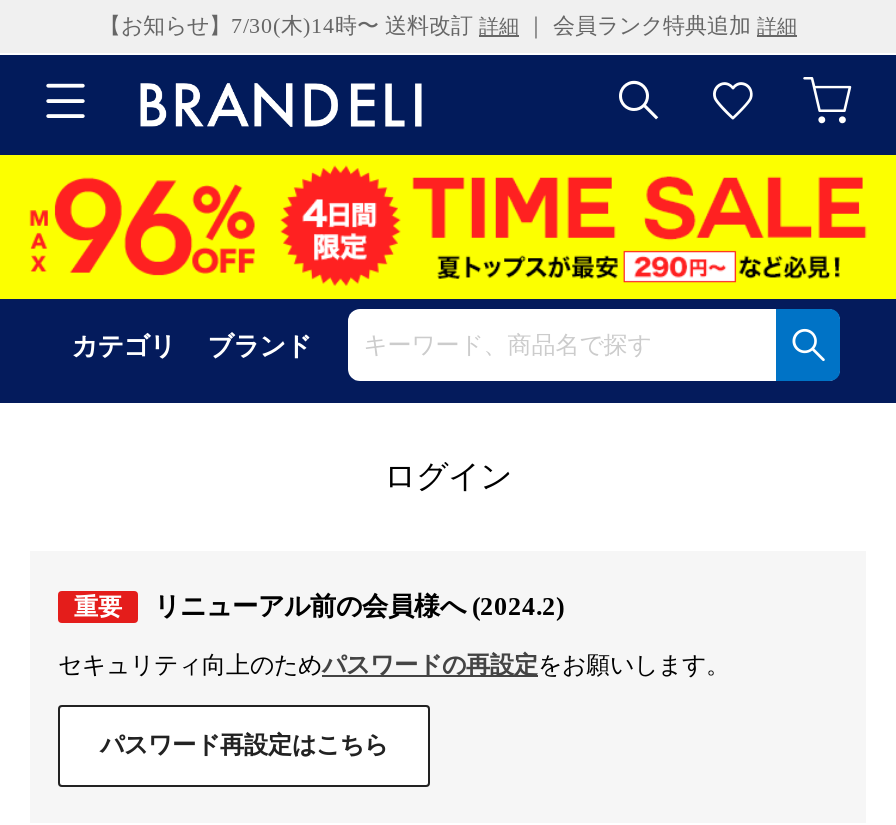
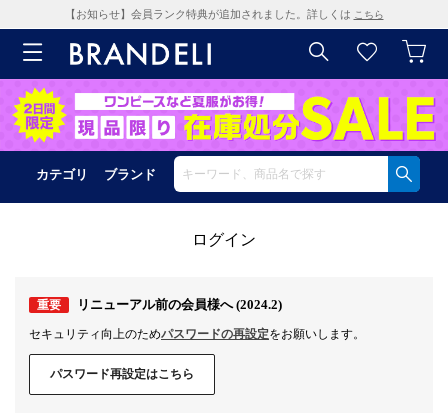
[99,13,797,37] 【お知らせ】7/30(木)14時〜 送料改訂詳細｜ 会員ランク特典追加詳細 -> [64,8,383,20] 【お知らせ】会員ランク特典が追加されました。詳しくはこちら
[6,153,890,301] [image] -> [3,78,445,152] [image]

